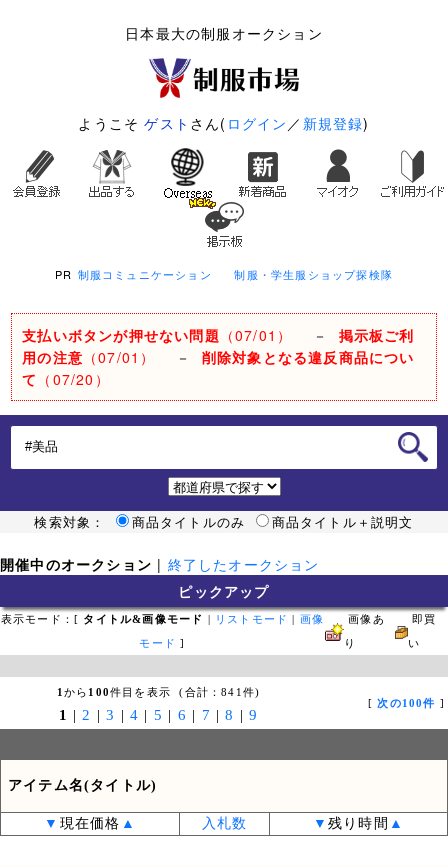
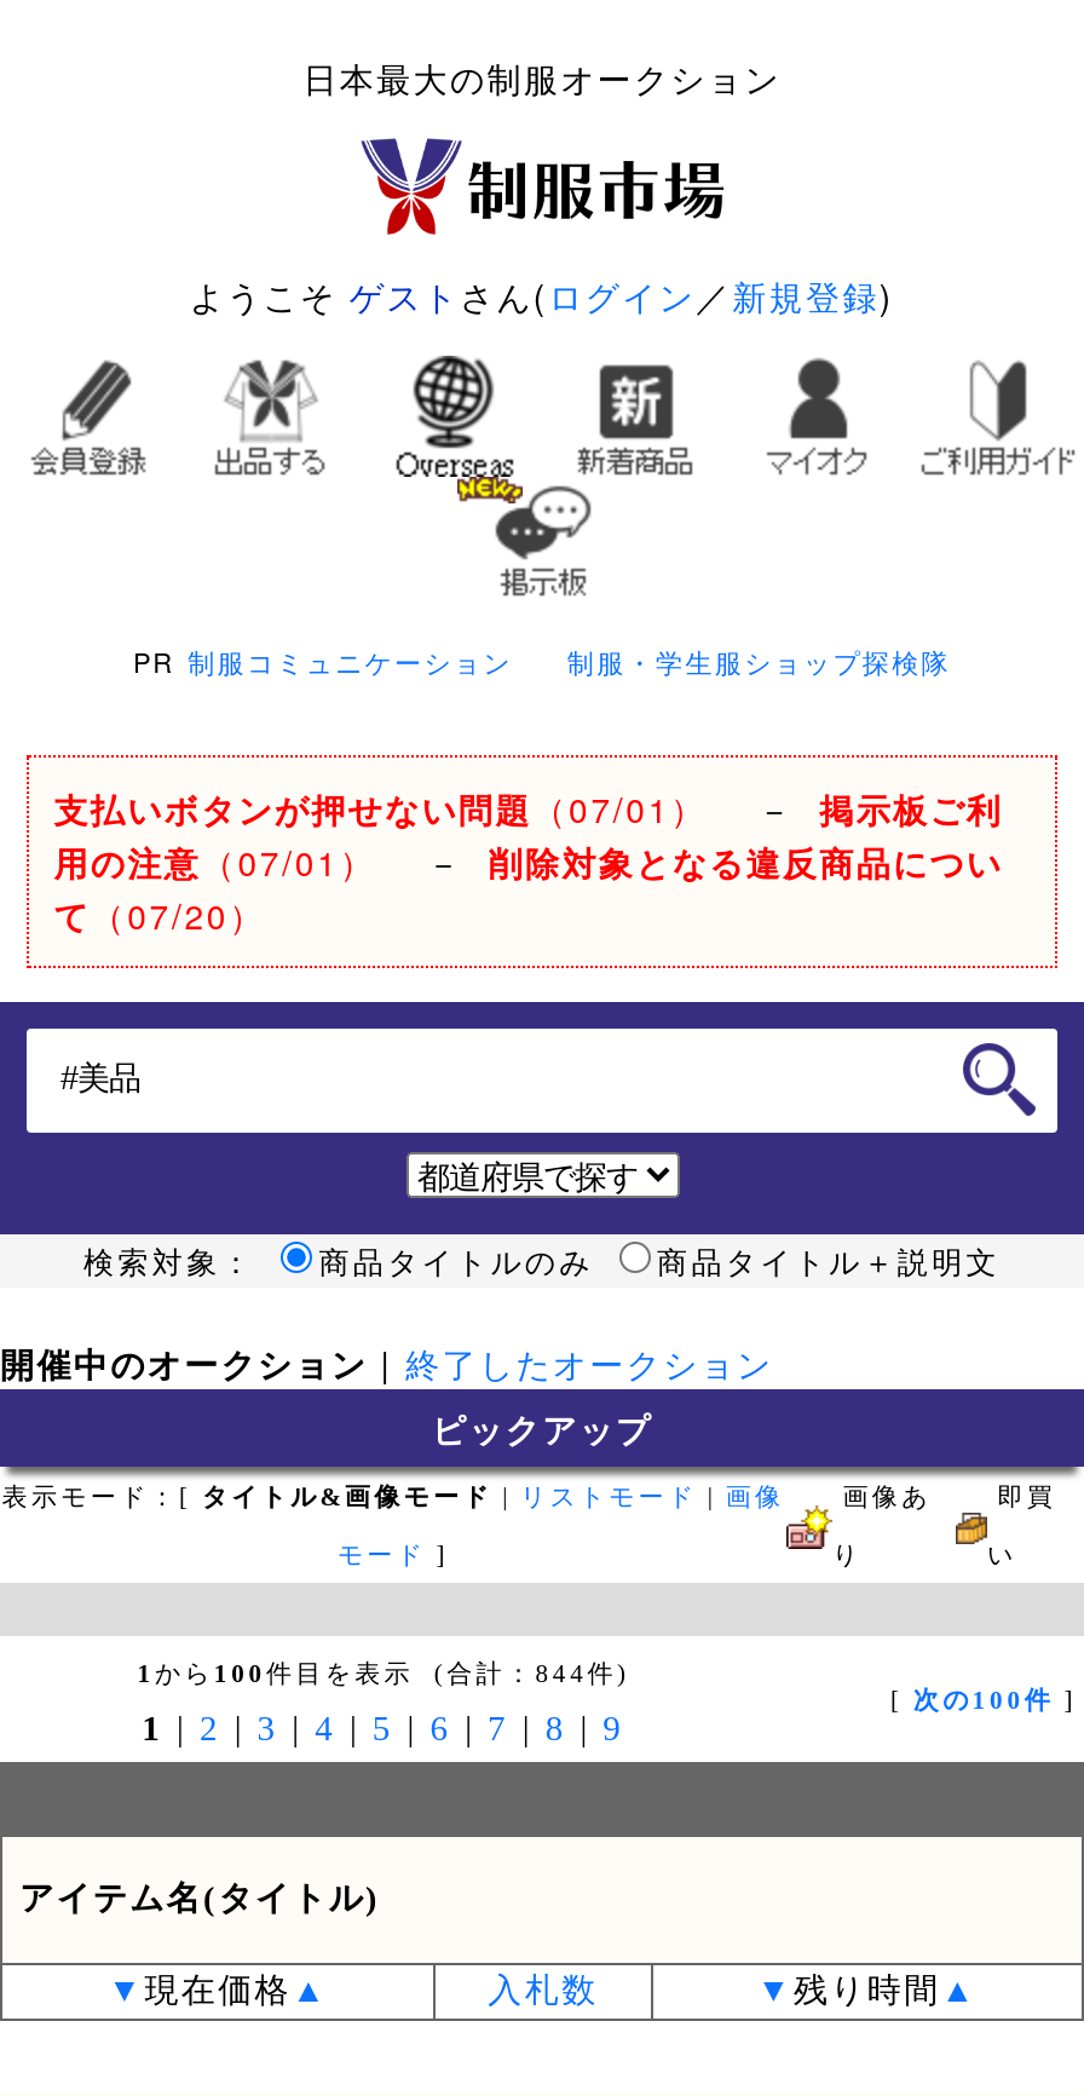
[57,687,260,698] 1から100件目を表示 (合計：841件) -> [137,1660,630,1686] 1から100件目を表示 (合計：844件)

